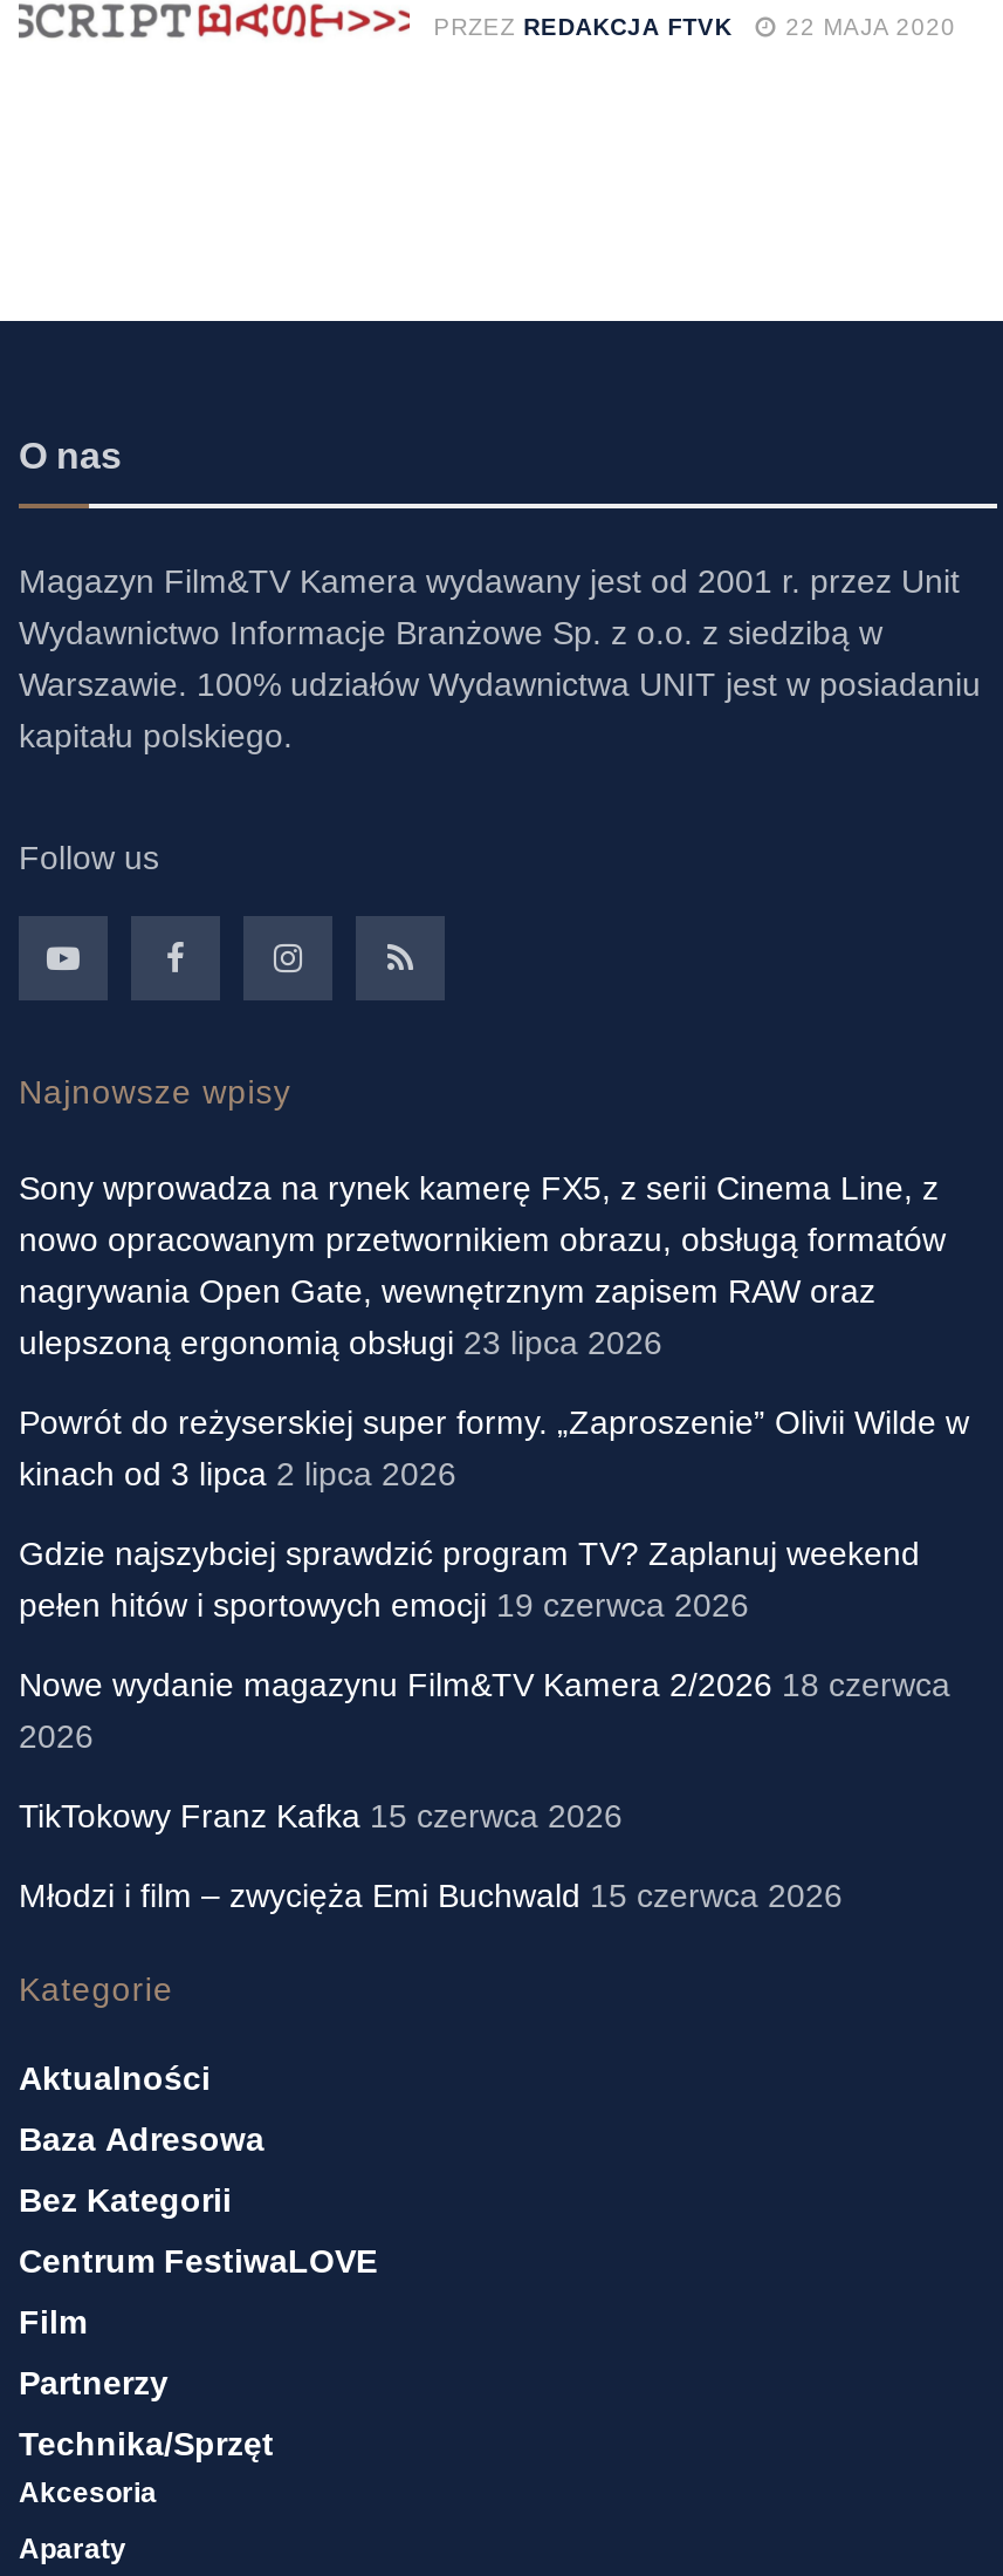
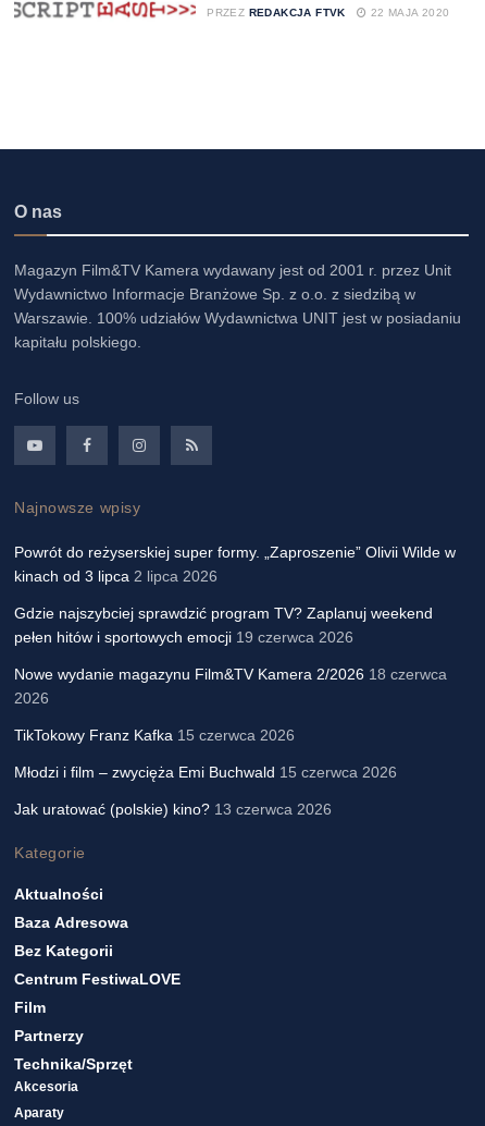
[19,1168,946,1360] Sony wprowadza na rynek kamerę FX5, z serii Cinema Line, z | nowo opracowanym przetwornikiem obrazu, obsługą formatów | nagrywania Open Gate, wewnętrznym zapisem RAW oraz | ulepszoną ergonomią obsługi 23 lipca 2026 -> none
moved [19,1402,969,1913] -> [14,543,456,780]: Powrót do reżyserskiej super formy. „Zaproszenie” Olivii Wilde w | kinach od 3 lipca 2 lipca 2026 | Gdzie najszybciej sprawdzić program TV? Zaplanuj weekend | pełen hitów i sportowych emocji 19 czerwca 2026 | Nowe wydanie magazynu Film&TV Kamera 2/2026 18 czerwca | 2026 | TikTokowy Franz Kafka 15 czerwca 2026 | Młodzi i film – zwycięża Emi Buchwald 15 czerwca 2026
none -> [14,800,332,817] Jak uratować (polskie) kino? 13 czerwca 2026

